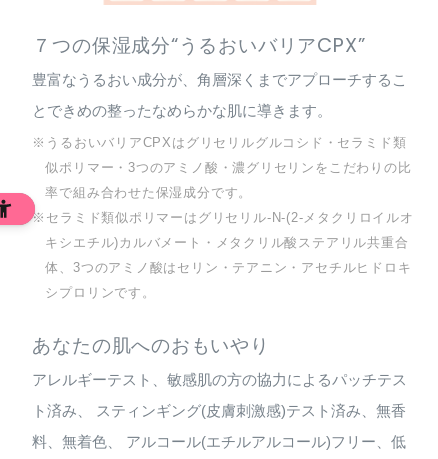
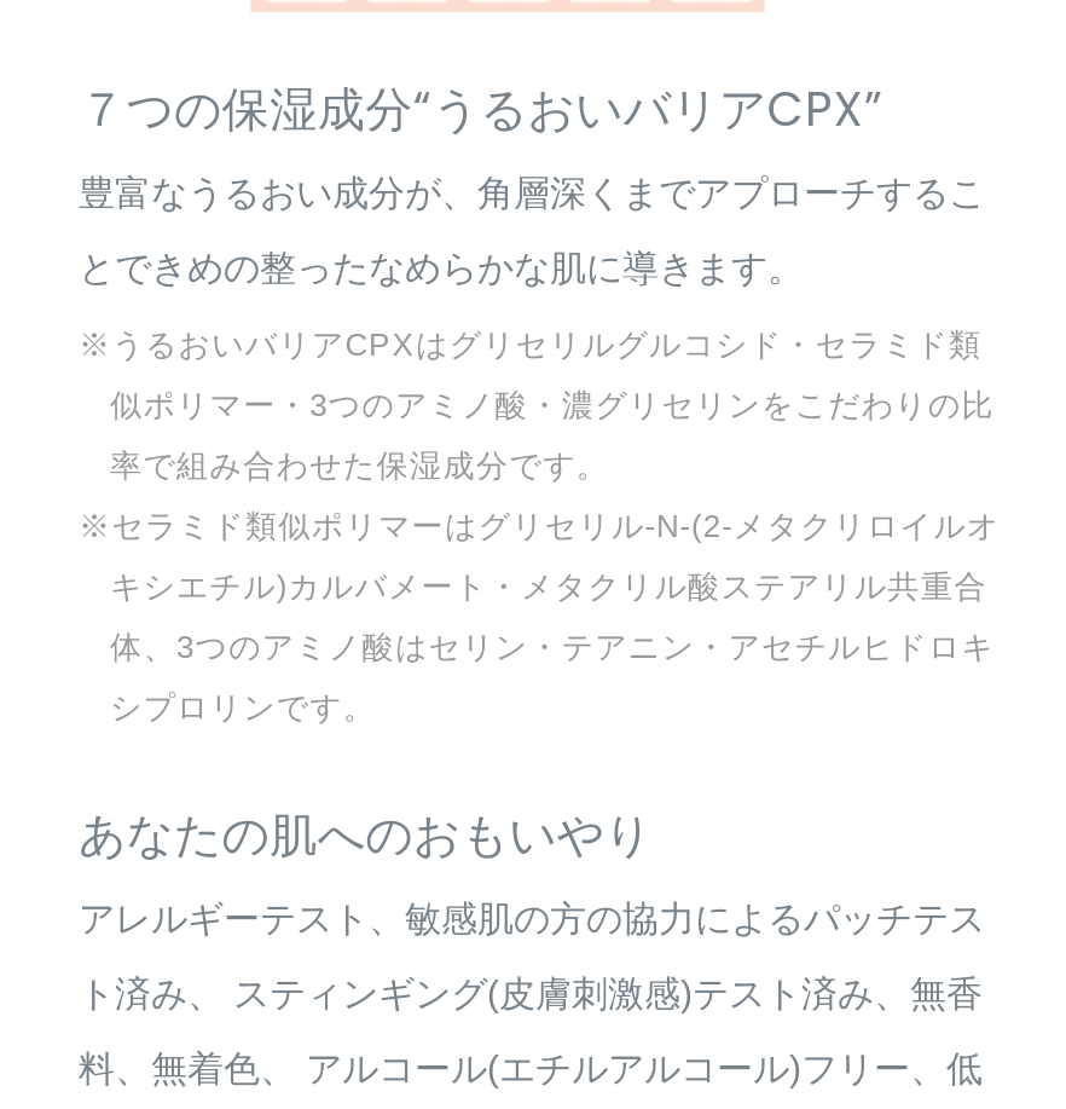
[3,191,37,229] [image] -> none

